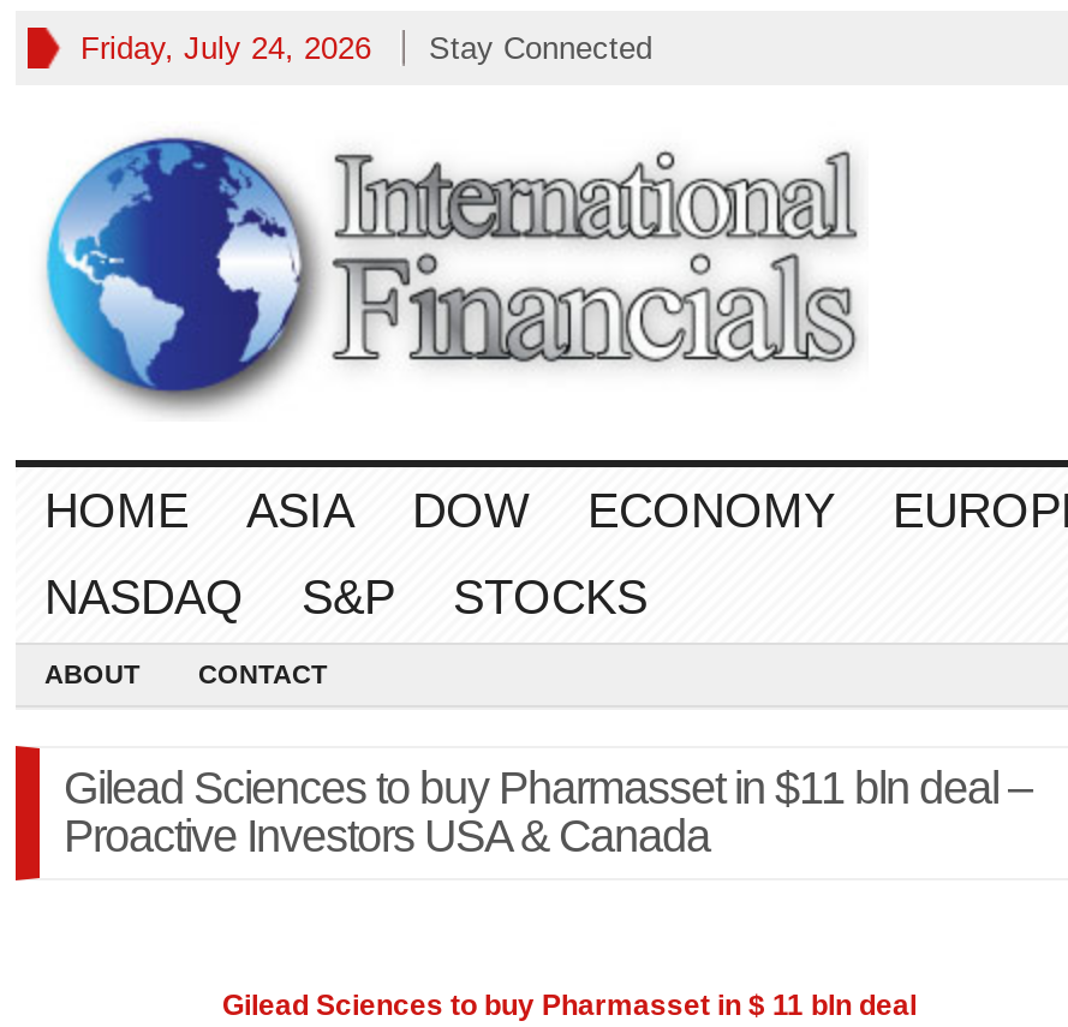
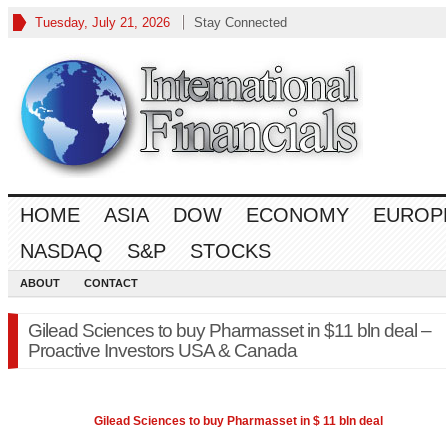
[80,30,652,66] Friday, July 24, 2026 Stay Connected -> [35,15,287,30] Tuesday, July 21, 2026 Stay Connected

